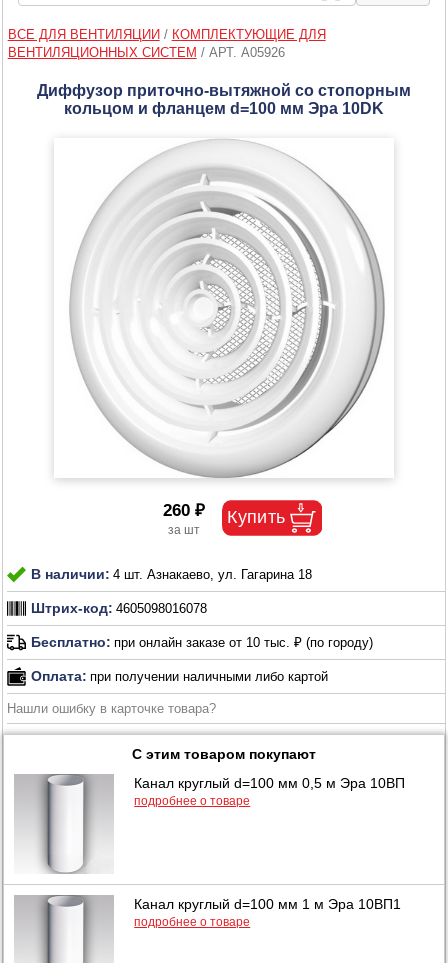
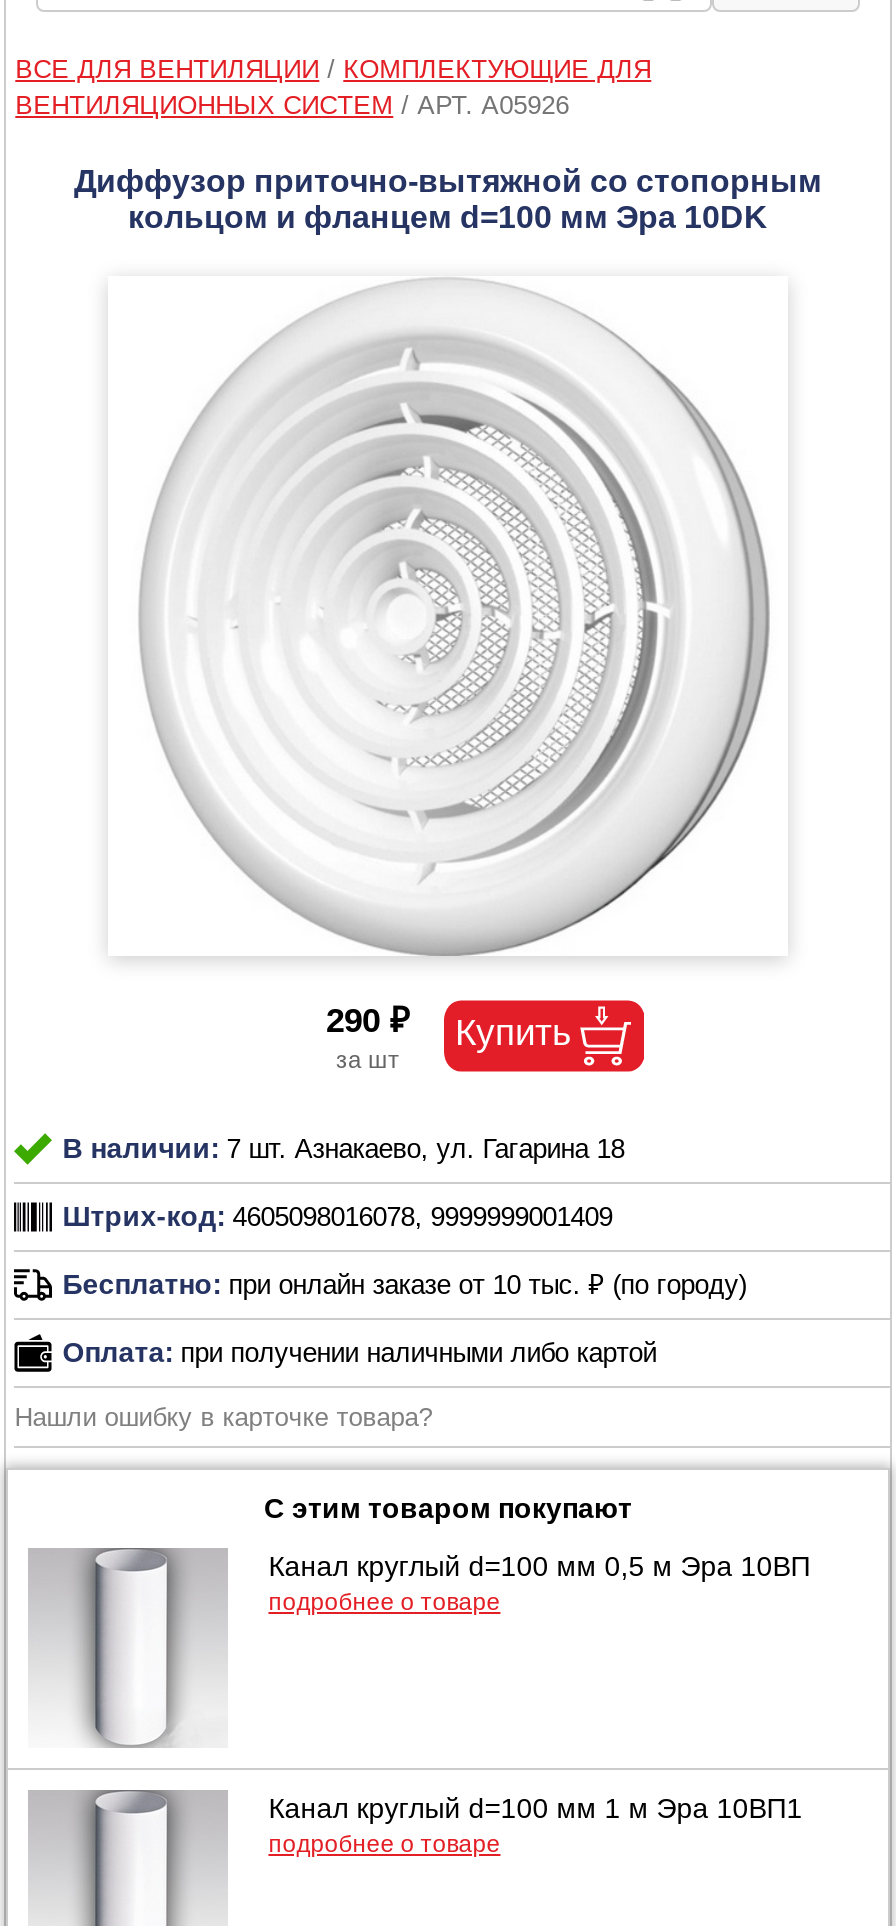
[163,501,205,520] 260 ₽ -> [326,1002,410,1040] 290 ₽
[31,566,312,582] В наличии: 4 шт. Азнакаево, ул. Гагарина 18 -> [62,1133,624,1165] В наличии: 7 шт. Азнакаево, ул. Гагарина 18
[31,600,207,616] Штрих-код: 4605098016078 -> [62,1201,612,1233] Штрих-код: 4605098016078, 9999999001409

